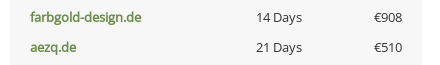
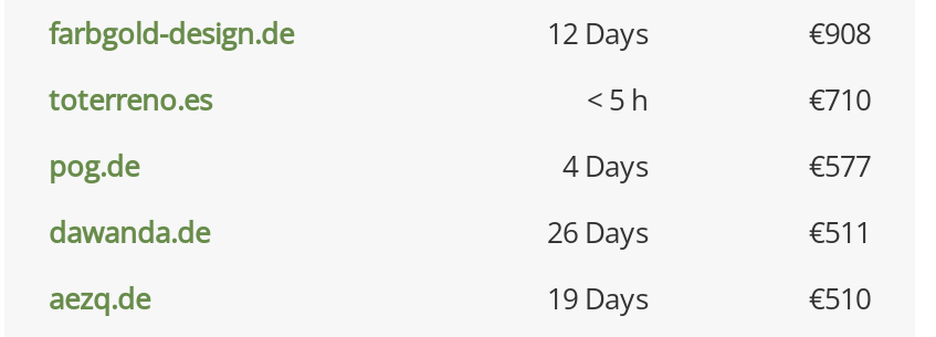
[255,8,301,26] 14 Days -> [547,13,649,53] 12 Days
none -> [49,80,871,252] toterreno.es | < 5 h | €710 | pog.de | 4 Days | €577 | dawanda.de | 26 Days | €511
[255,38,301,56] 21 Days -> [547,278,649,318] 19 Days

